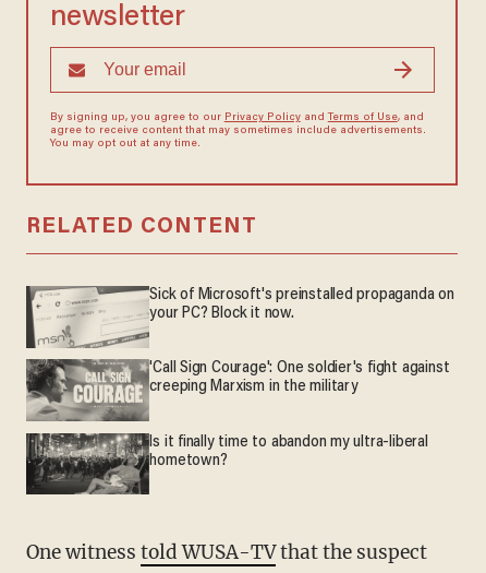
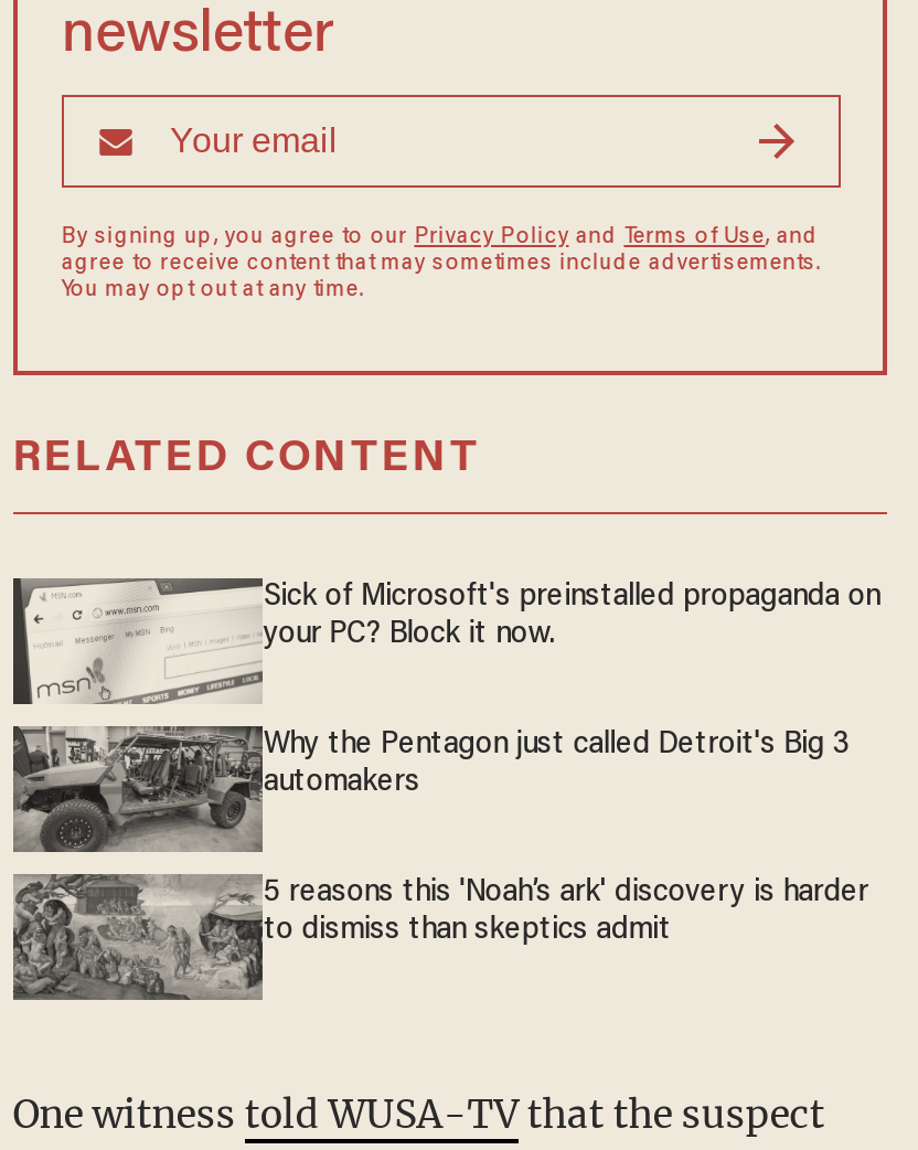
[26,358,449,421] [image] | 'Call Sign Courage': One soldier's fight against | creeping Marxism in the military -> [13,726,850,852] [image] | Why the Pentagon just called Detroit's Big 3 | automakers
[26,433,428,494] [image] | Is it finally time to abandon my ultra-liberal | hometown? -> [11,874,869,1002] [image] | 5 reasons this 'Noah’s ark' discovery is harder | to dismiss than skeptics admit

